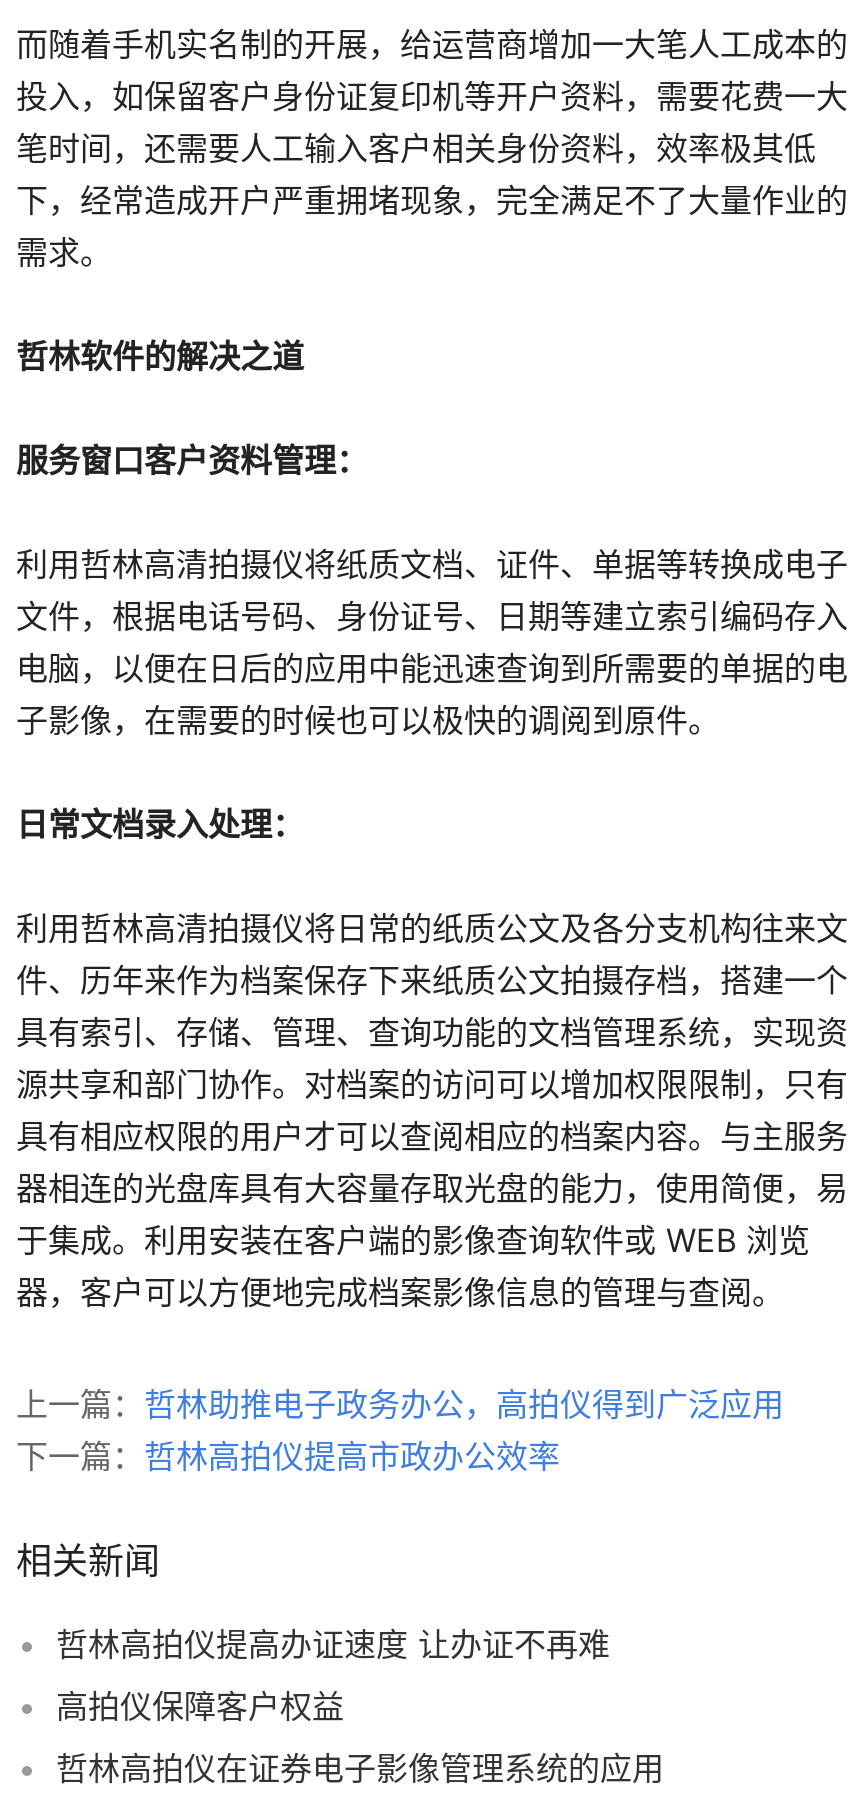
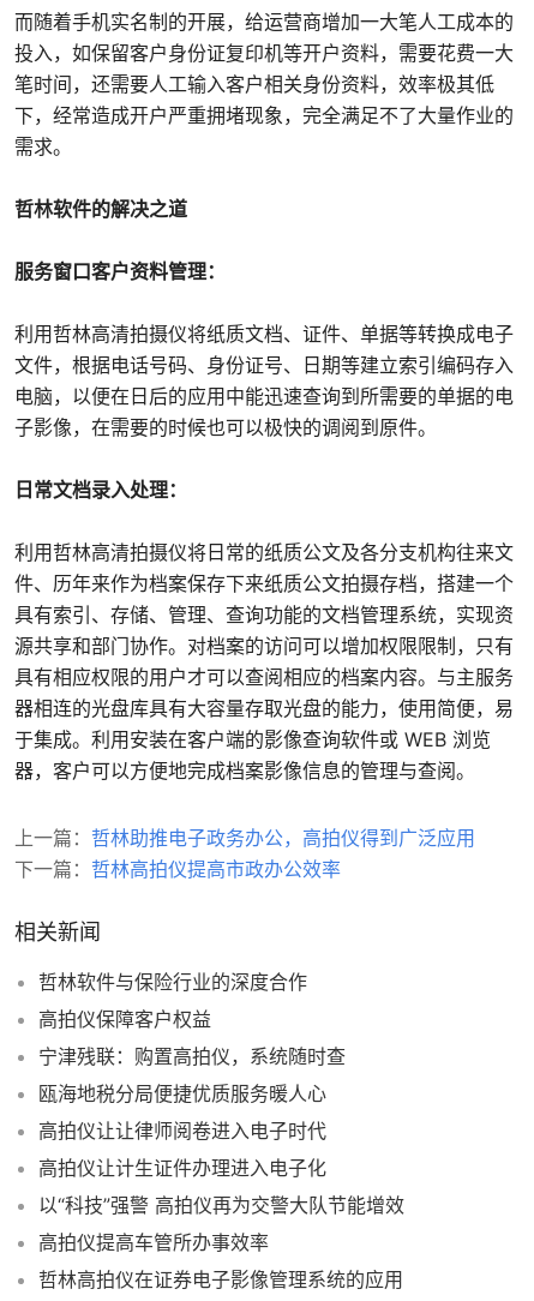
[56,1625,610,1665] 哲林高拍仪提高办证速度 让办证不再难 -> [38,970,307,994] 哲林软件与保险行业的深度合作
none -> [38,1045,404,1255] 宁津残联：购置高拍仪，系统随时查 | 瓯海地税分局便捷优质服务暖人心 | 高拍仪让让律师阅卷进入电子时代 | 高拍仪让计生证件办理进入电子化 | 以“科技”强警 高拍仪再为交警大队节能增效 | 高拍仪提高车管所办事效率

